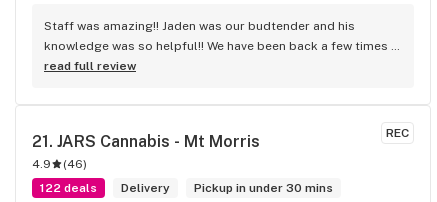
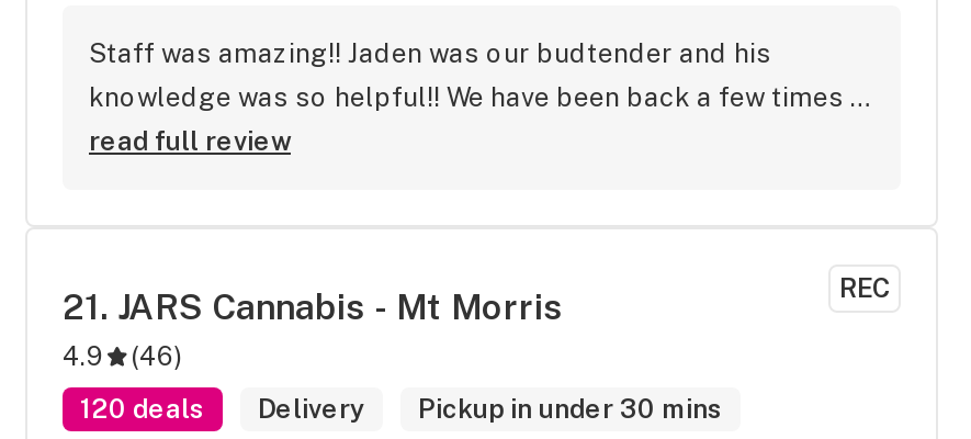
[40,181,333,195] 122 deals Delivery Pickup in under 30 mins -> [80,394,723,425] 120 deals Delivery Pickup in under 30 mins

